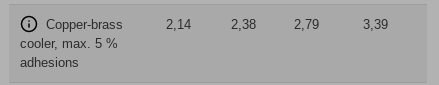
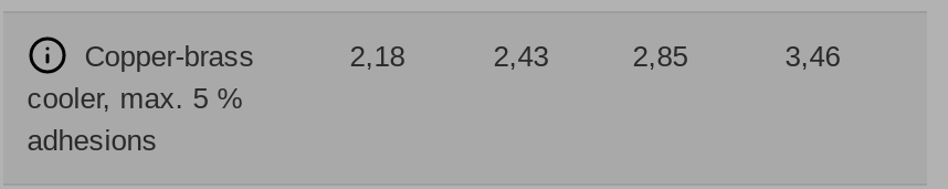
[166,17,191,32] 2,14 -> [350,39,405,72] 2,18
[231,17,256,32] 2,38 -> [493,39,549,72] 2,43
[294,17,319,32] 2,79 -> [633,39,688,72] 2,85
[363,17,388,32] 3,39 -> [785,39,840,72] 3,46

